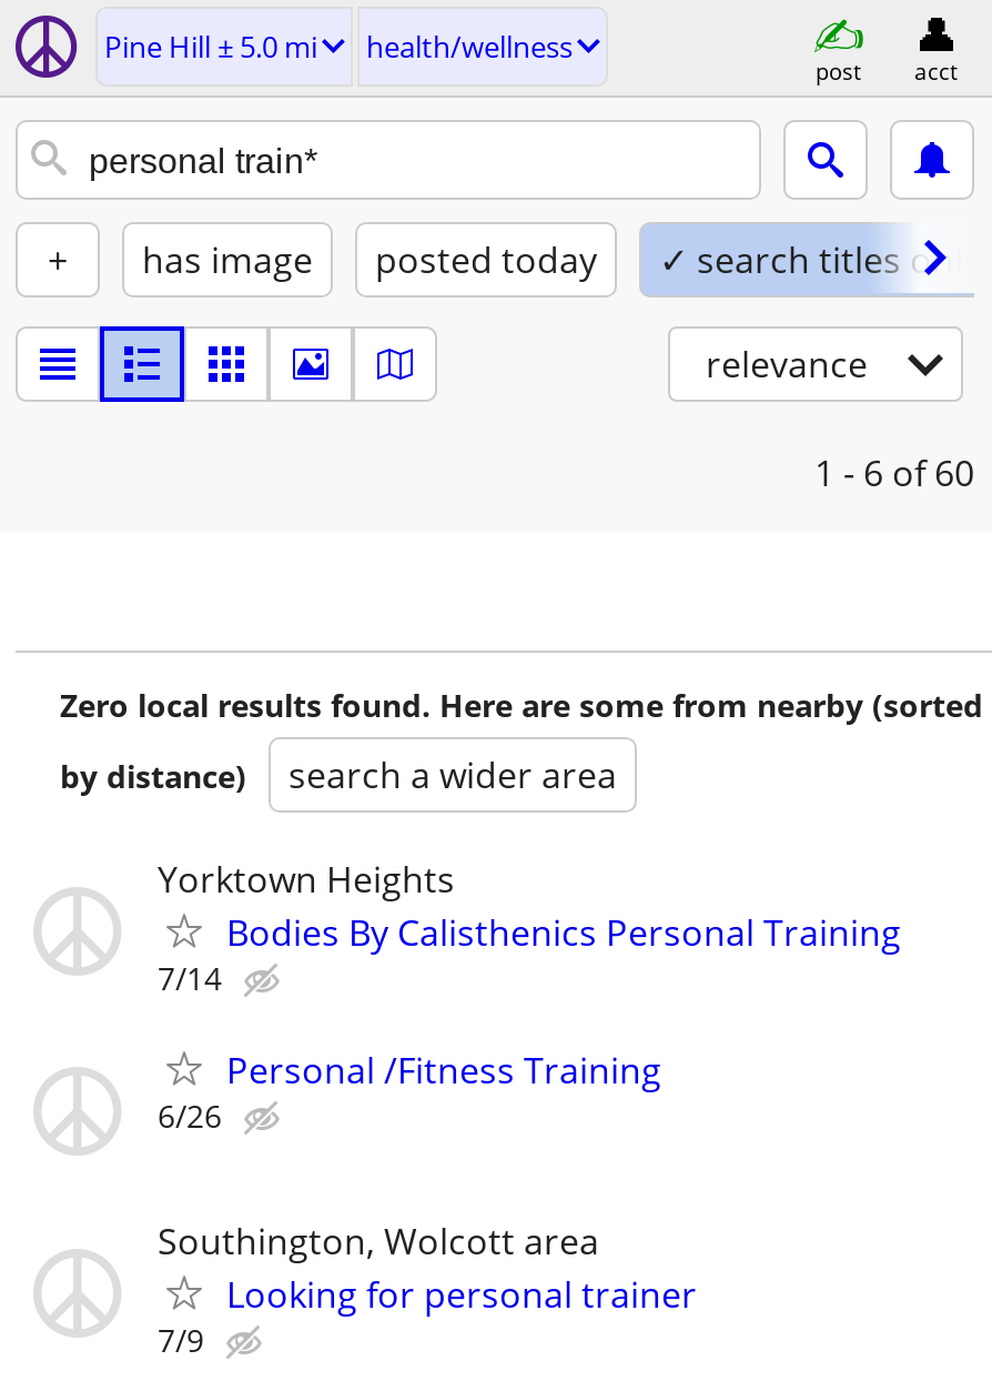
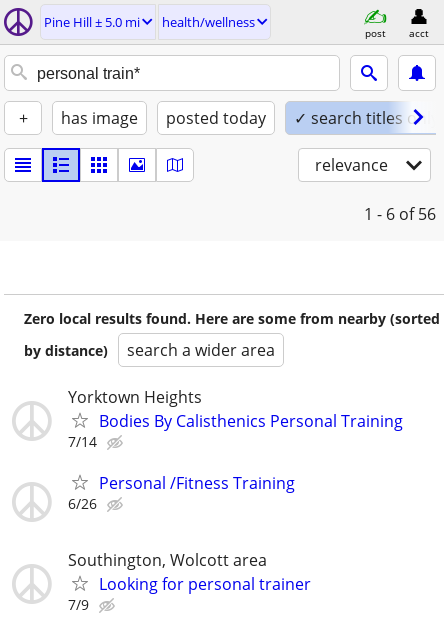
[814,448,974,497] 1 - 6 of 60 -> [364,203,436,225] 1 - 6 of 56

